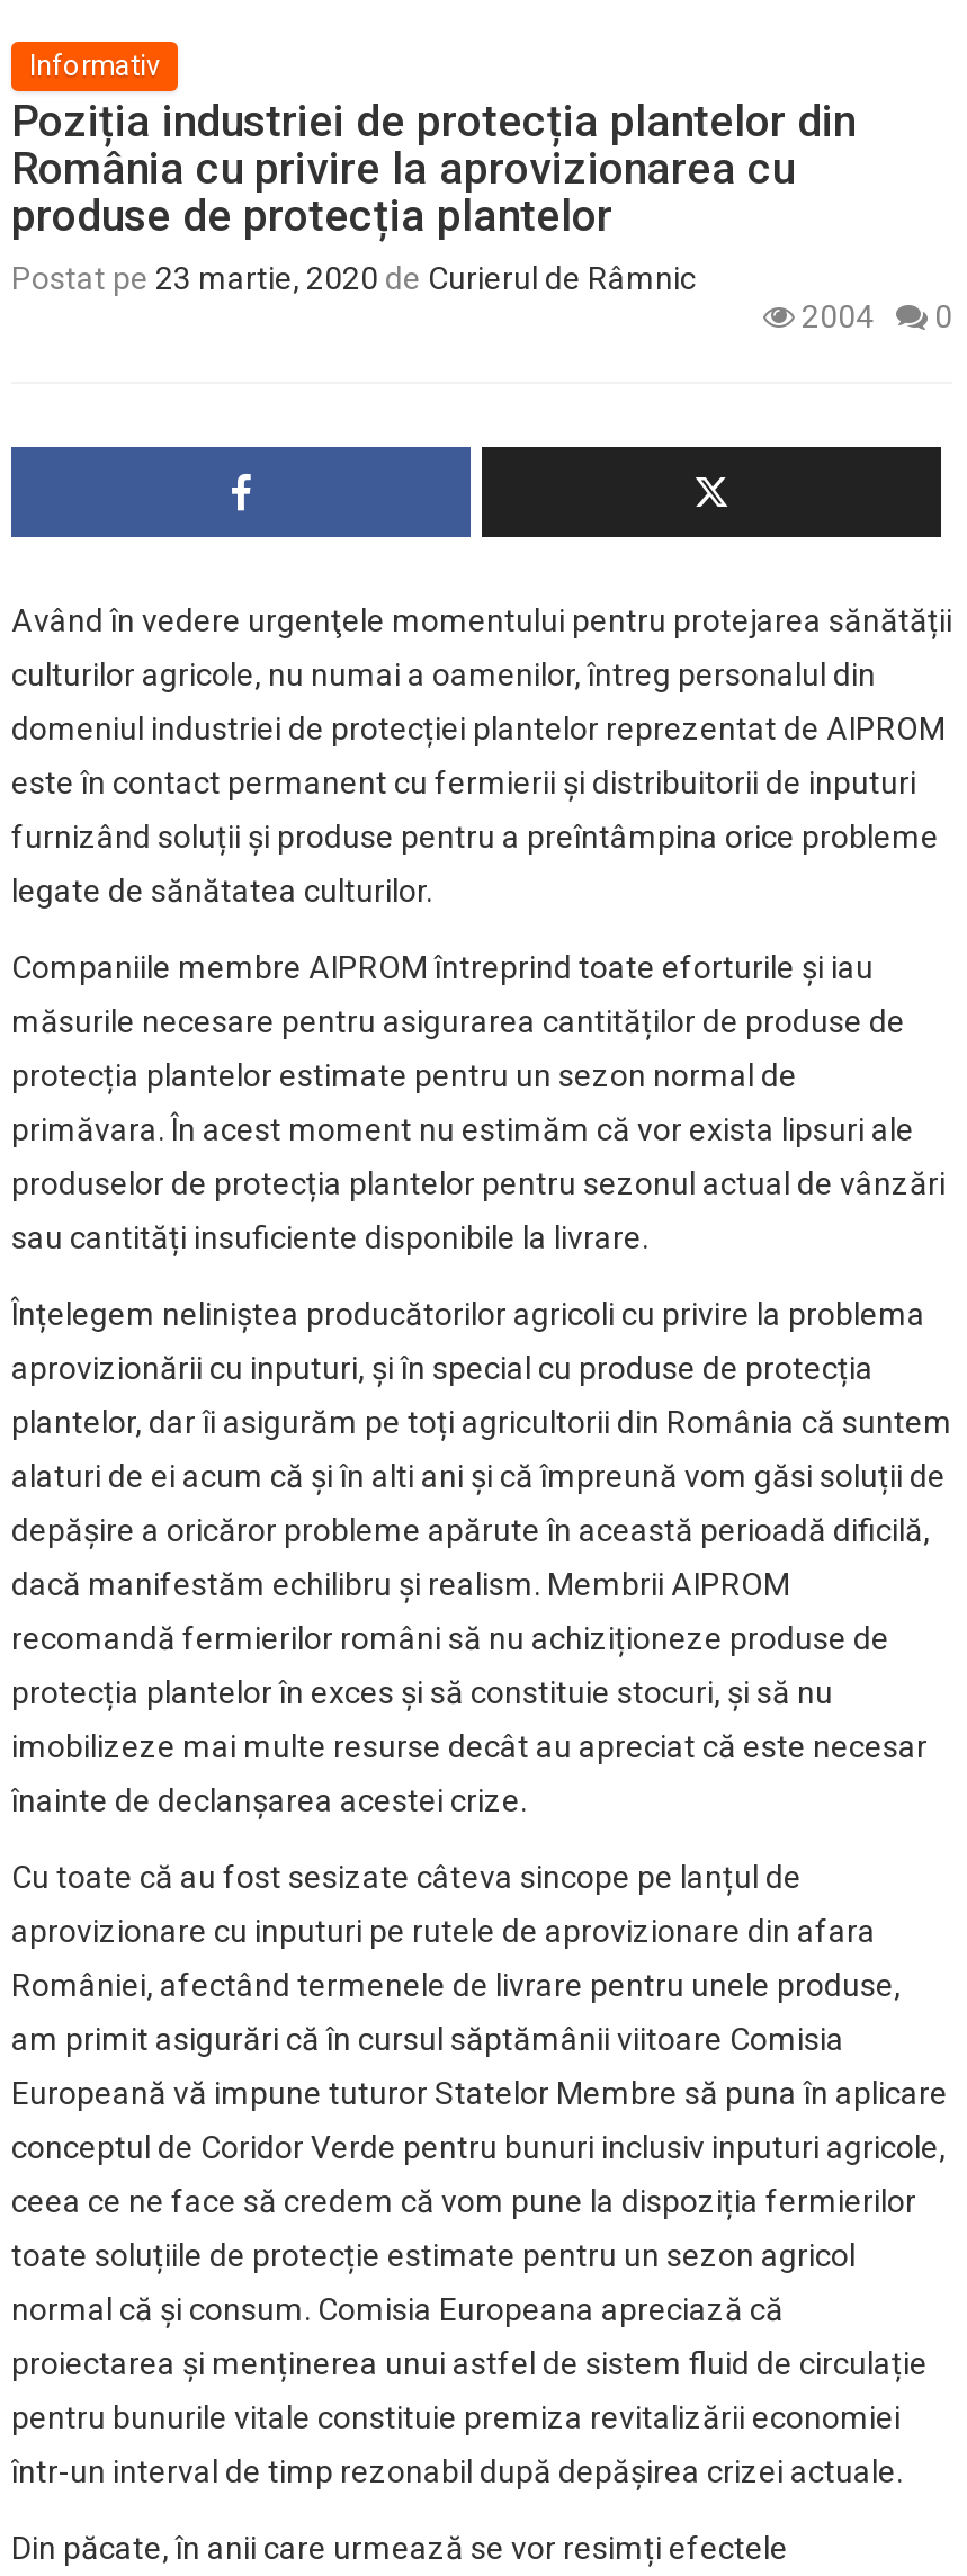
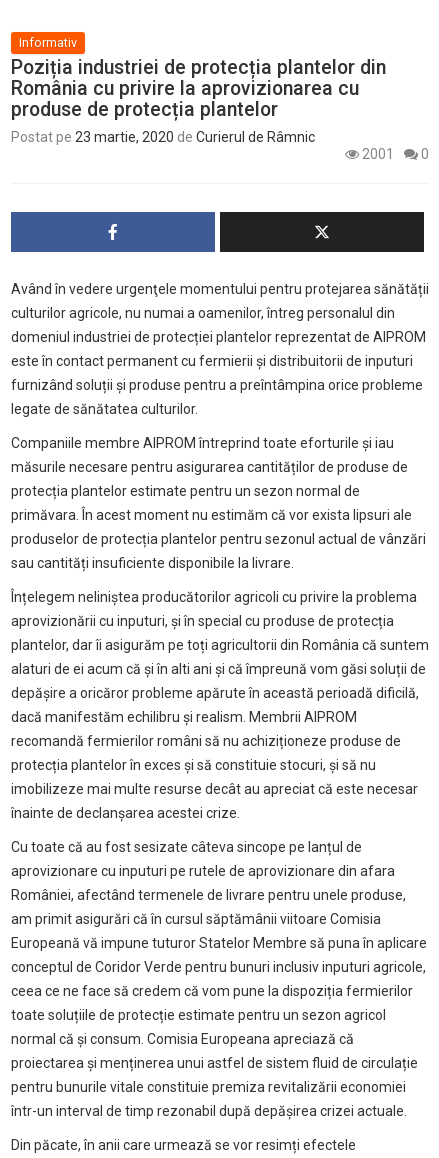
[795,298,952,334] 2004 0 -> [359,146,429,162] 2001 0

